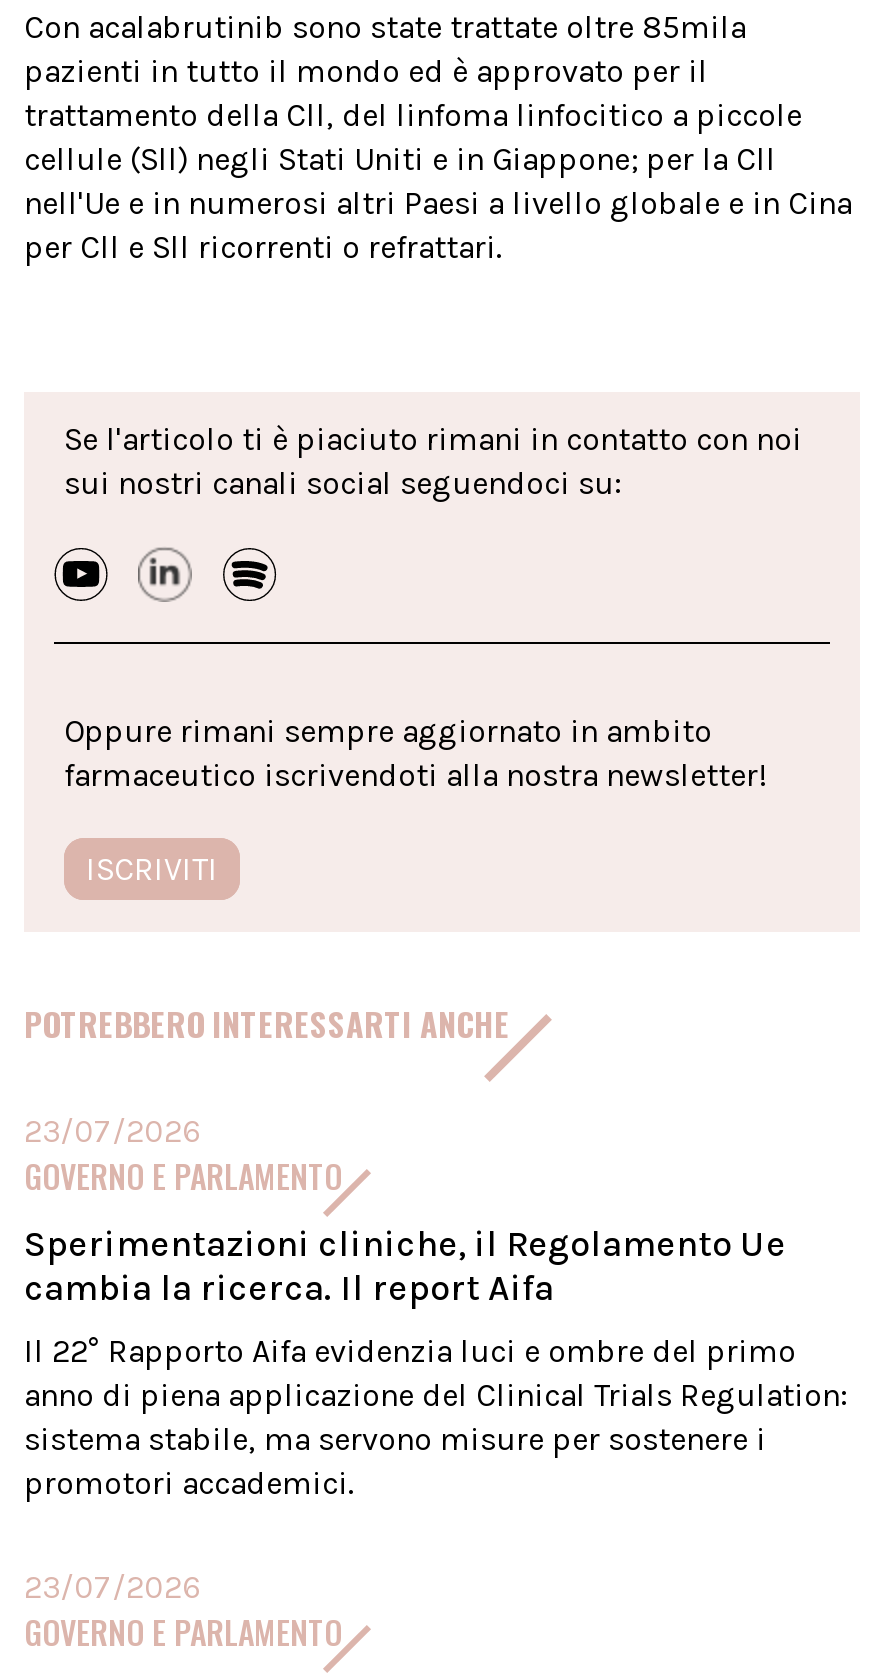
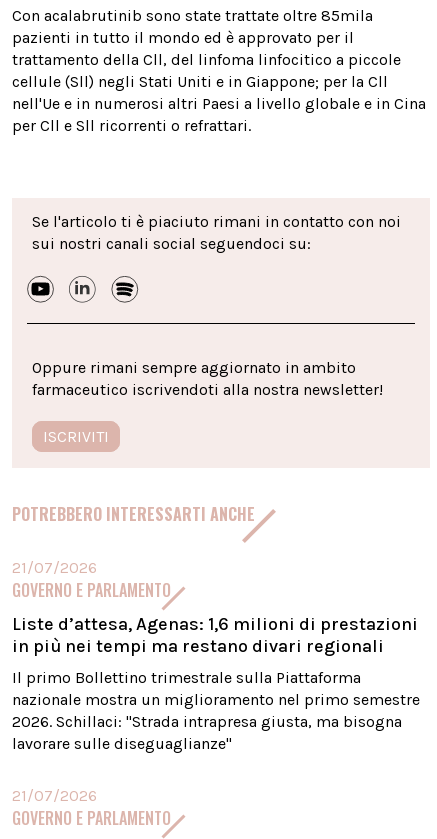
[24,1113,200,1151] 23/07/2026 -> [12,558,97,577] 21/07/2026
[24,1223,786,1311] Sperimentazioni cliniche, il Regolamento Ue | cambia la ricerca. Il report Aifa -> [12,613,418,657] Liste d’attesa, Agenas: 1,6 milioni di prestazioni | in più nei tempi ma restano divari regionali
[24,1333,848,1503] Il 22° Rapporto Aifa evidenzia luci e ombre del primo | anno di piena applicazione del Clinical Trials Regulation: | sistema stabile, ma servono misure per sostenere i | promotori accademici. -> [12,668,420,753] Il primo Bollettino trimestrale sulla Piattaforma | nazionale mostra un miglioramento nel primo semestre | 2026. Schillaci: "Strada intrapresa giusta, ma bisogna | lavorare sulle diseguaglianze"
[24,1569,200,1607] 23/07/2026 -> [12,786,97,805] 21/07/2026

